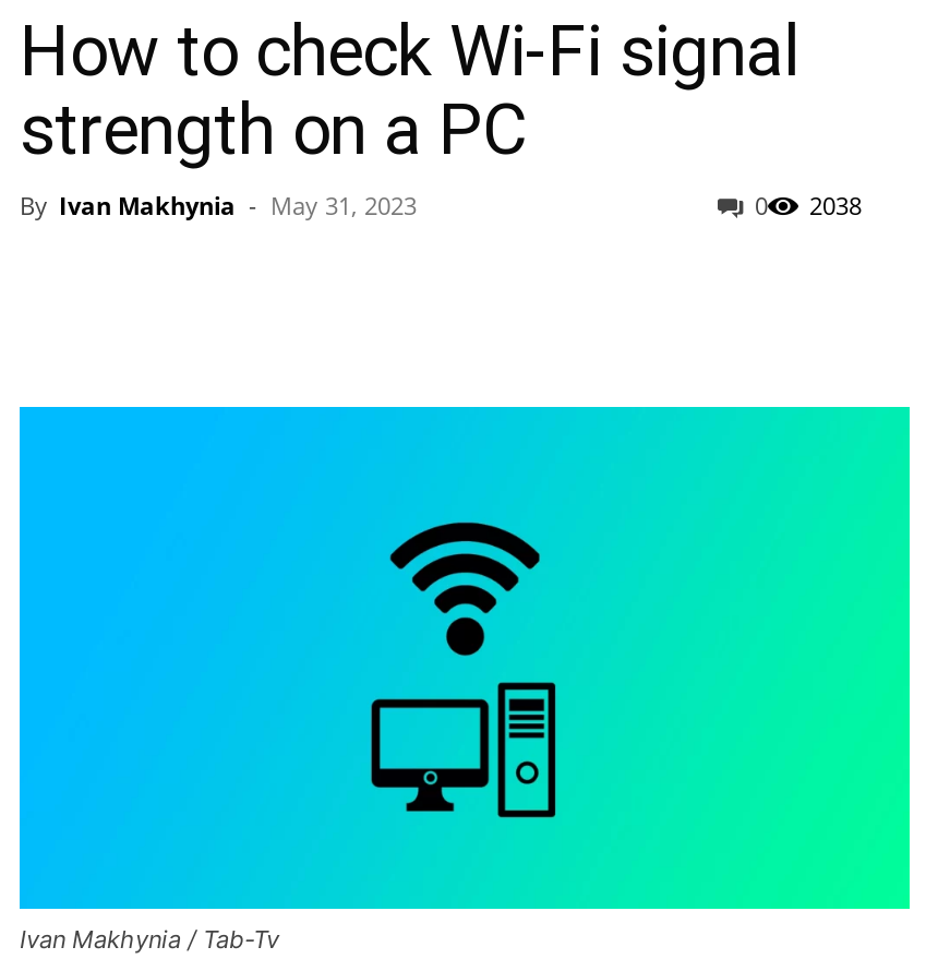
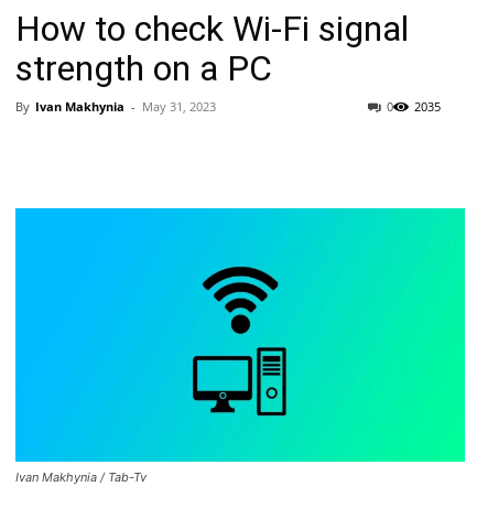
[755,189,862,222] 0 2038 -> [387,98,441,115] 0 2035

